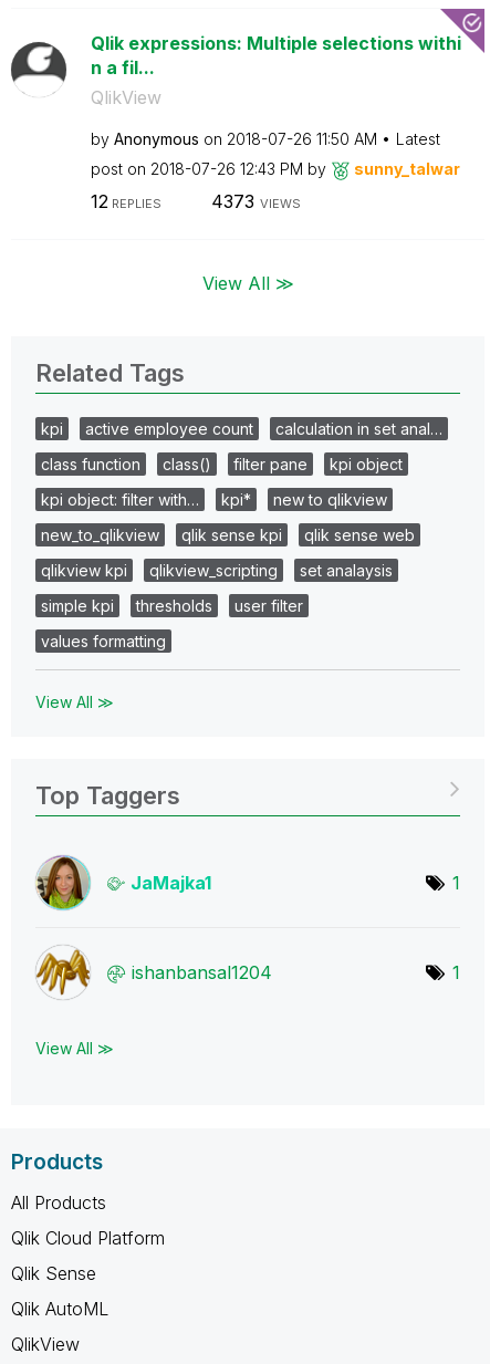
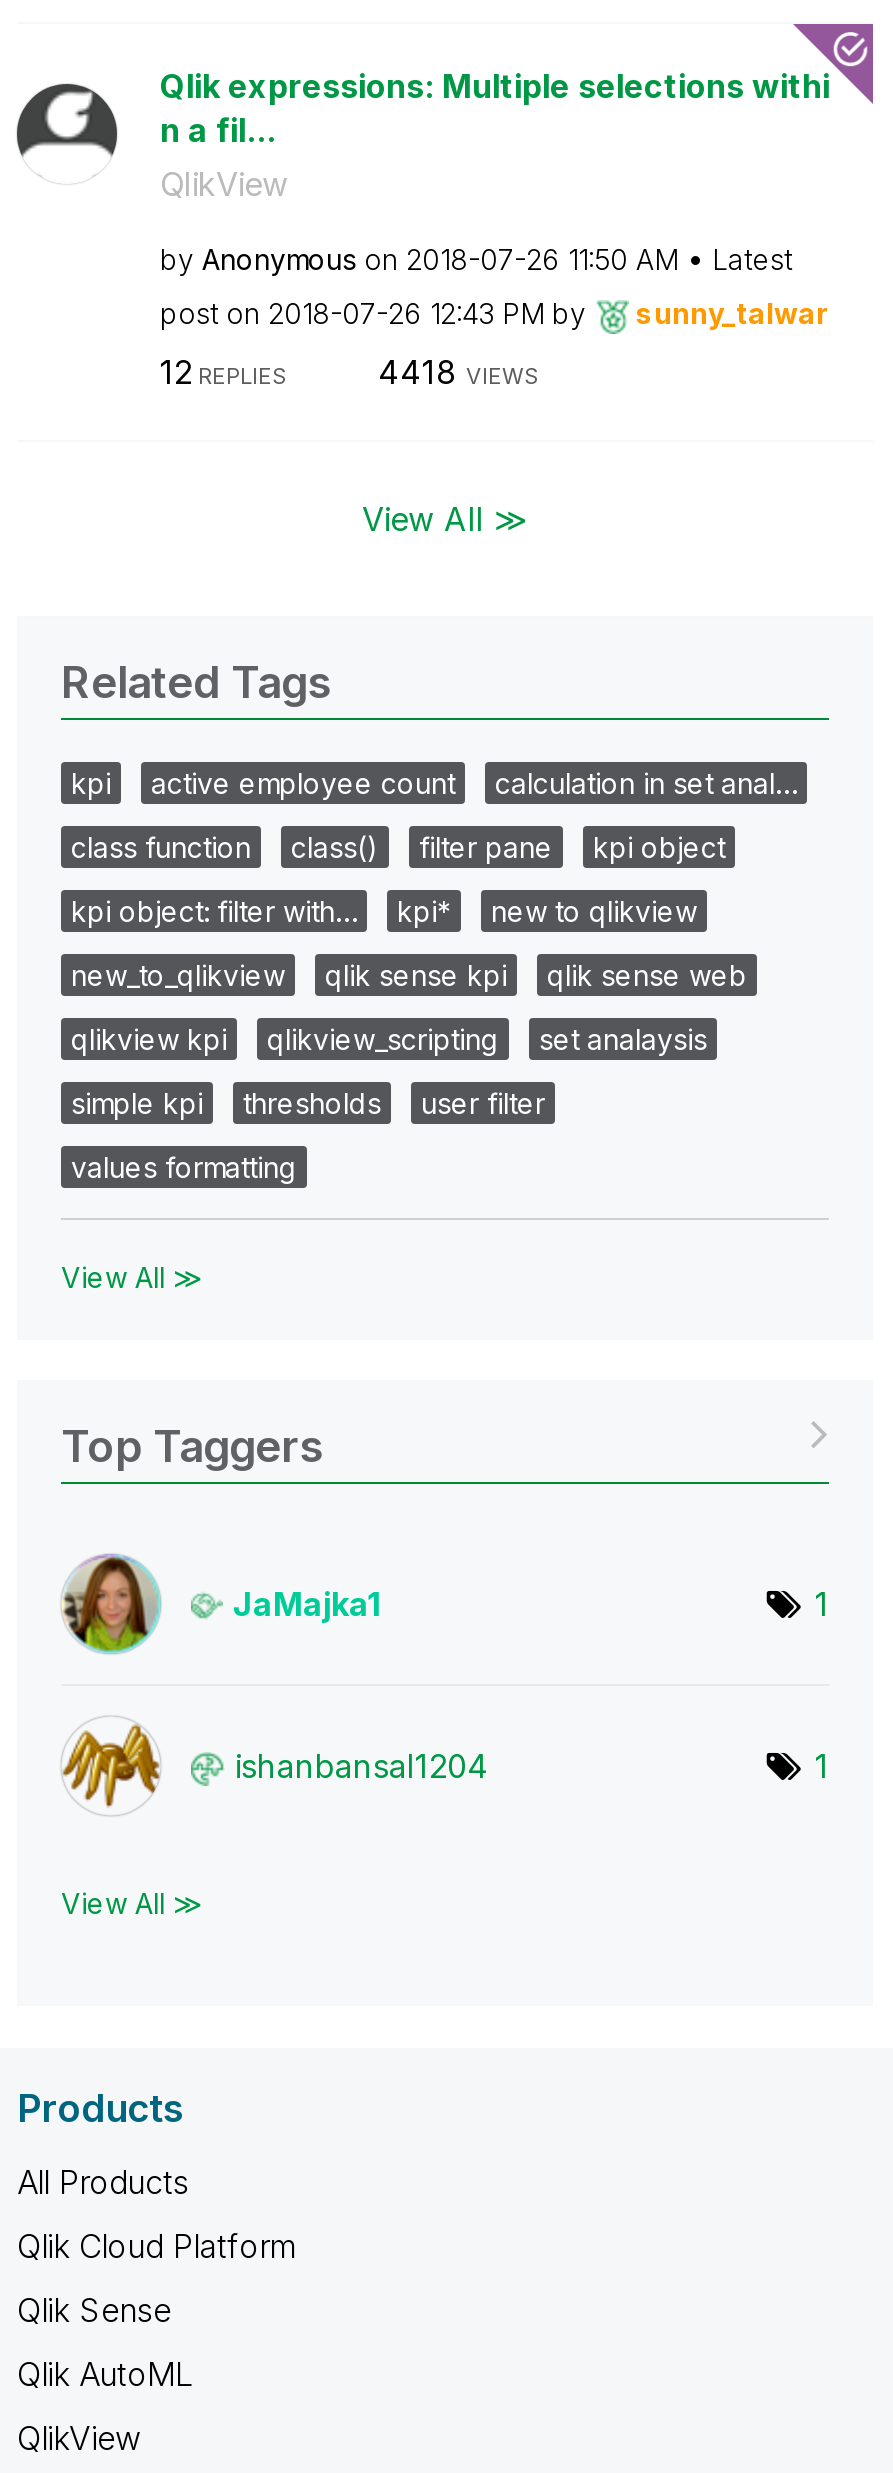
[211,190,300,212] 4373 VIEWS -> [378,351,540,391] 4418 VIEWS

